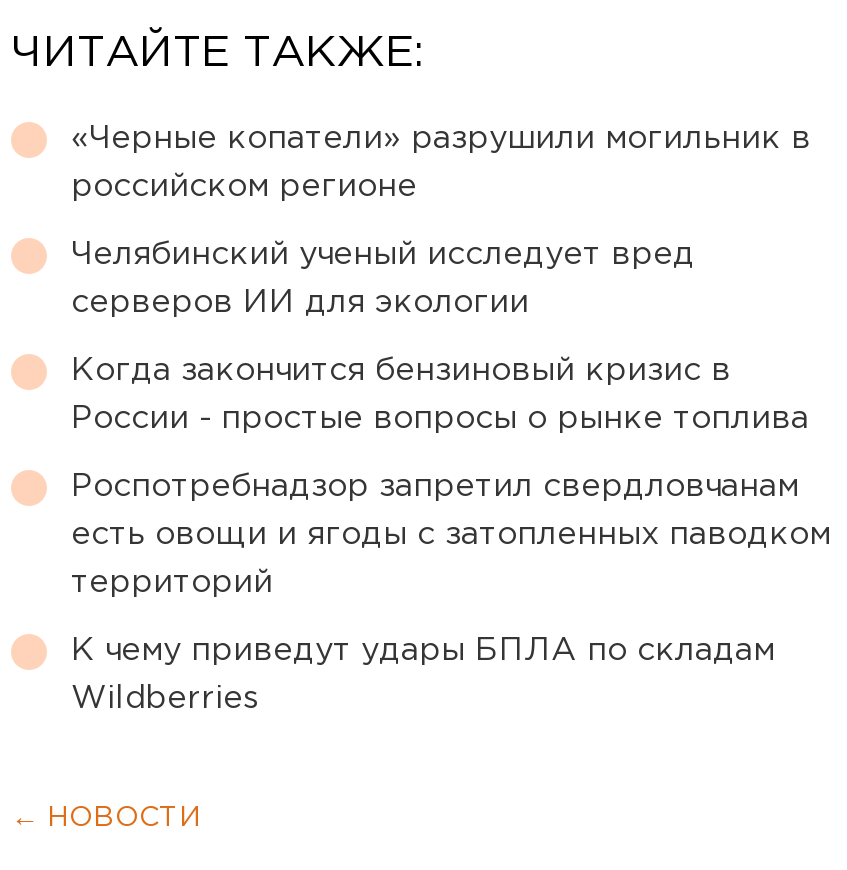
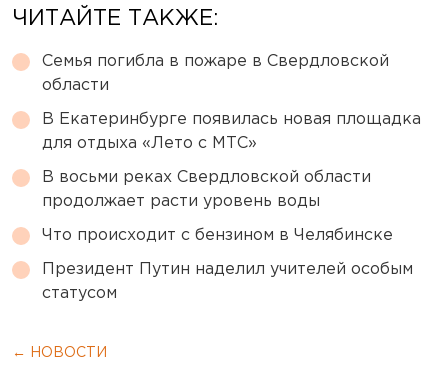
[71,124,831,714] «Черные копатели» разрушили могильник в | российском регионе | Челябинский ученый исследует вред | серверов ИИ для экологии | Когда закончится бензиновый кризис в | России - простые вопросы о рынке топлива | Роспотребнадзор запретил свердловчанам | есть овощи и ягоды с затопленных паводком | территорий | К чему приведут удары БПЛА по складам | Wildberries -> [42,54,421,301] Семья погибла в пожаре в Свердловской | области | В Екатеринбурге появилась новая площадка | для отдыха «Лето с МТС» | В восьми реках Свердловской области | продолжает расти уровень воды | Что происходит с бензином в Челябинске | Президент Путин наделил учителей особым | статусом

